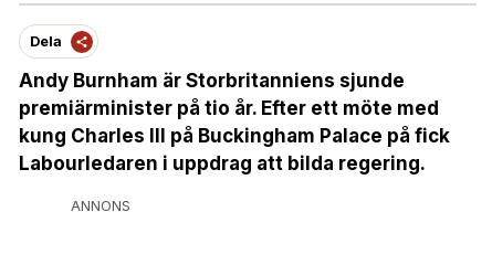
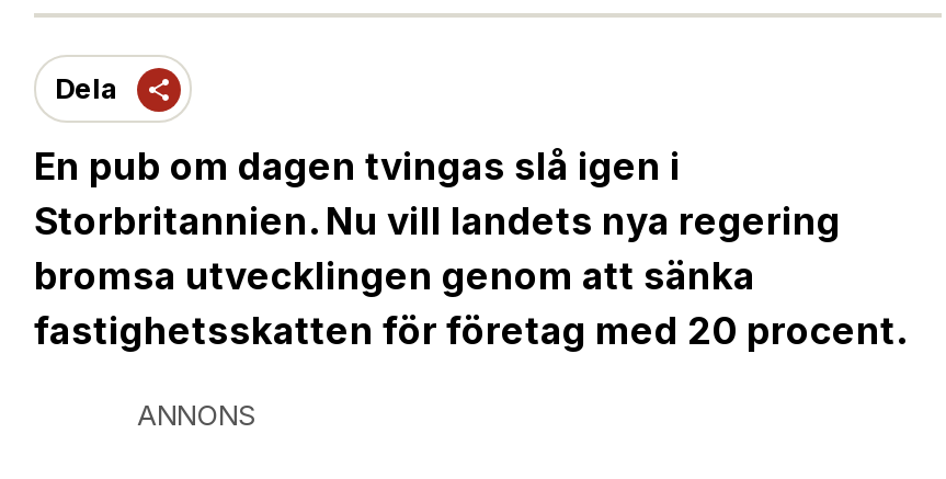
[19,70,450,175] Andy Burnham är Storbritanniens sjunde | premiärminister på tio år. Efter ett möte med | kung Charles III på Buckingham Palace på fick | Labourledaren i uppdrag att bilda regering. -> [34,145,907,353] En pub om dagen tvingas slå igen i | Storbritannien. Nu vill landets nya regering | bromsa utvecklingen genom att sänka | fastighetsskatten för företag med 20 procent.

